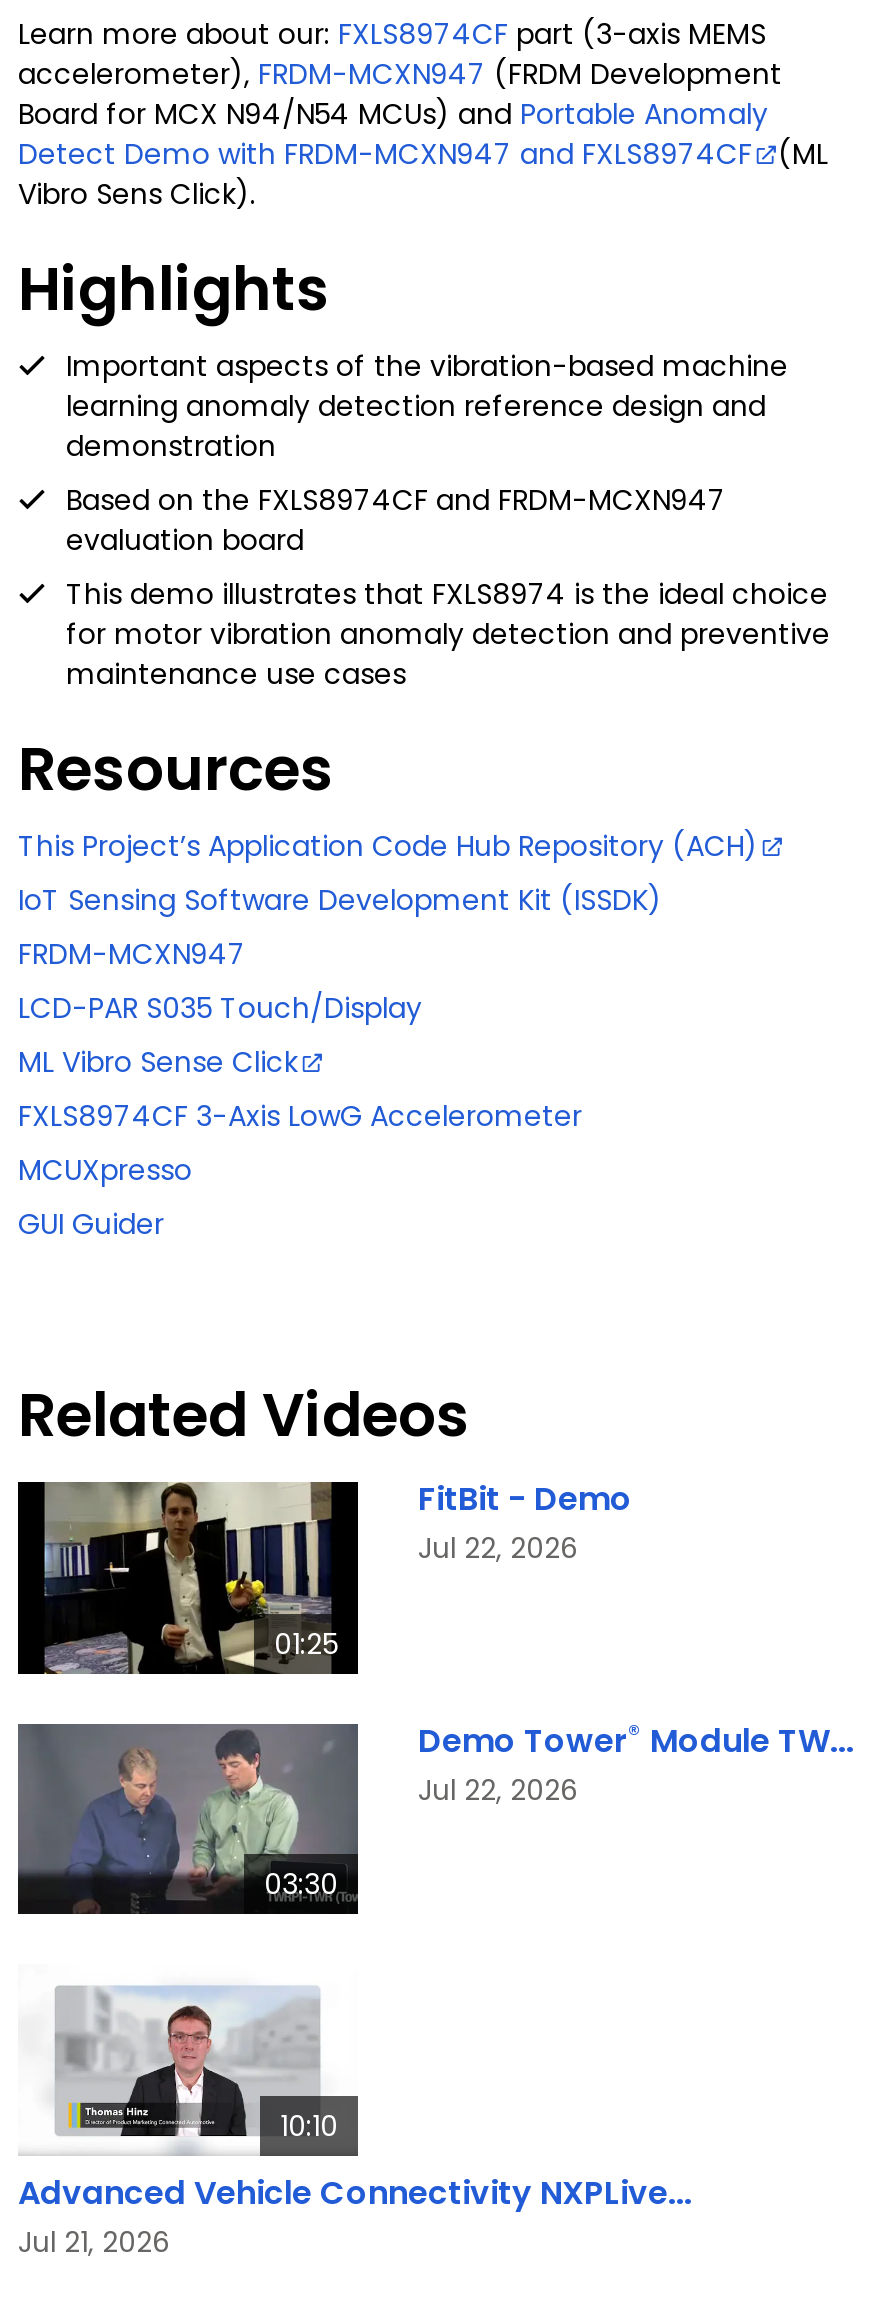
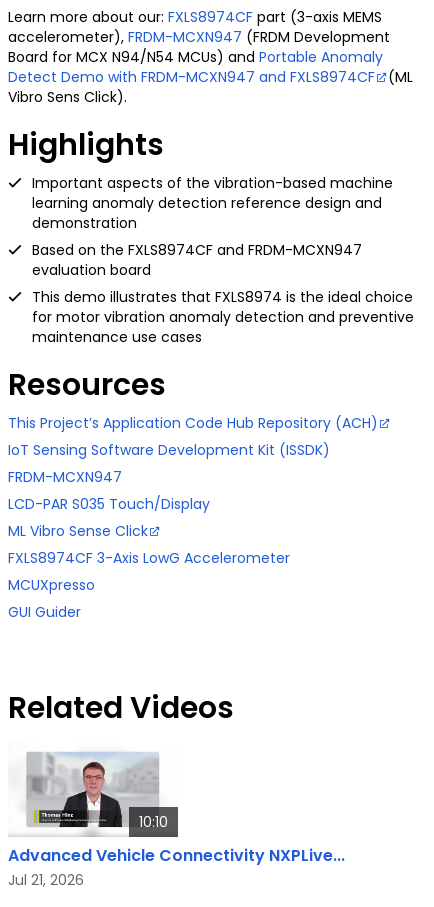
[16,1480,360,1676] [image] | 01:25 -> none
[418,1476,632,1568] FitBit - Demo | Jul 22, 2026 -> none
[16,1722,360,1916] [image] | 03:30 -> none
[418,1715,854,1810] Demo Tower® Module TW... | Jul 22, 2026 -> none

